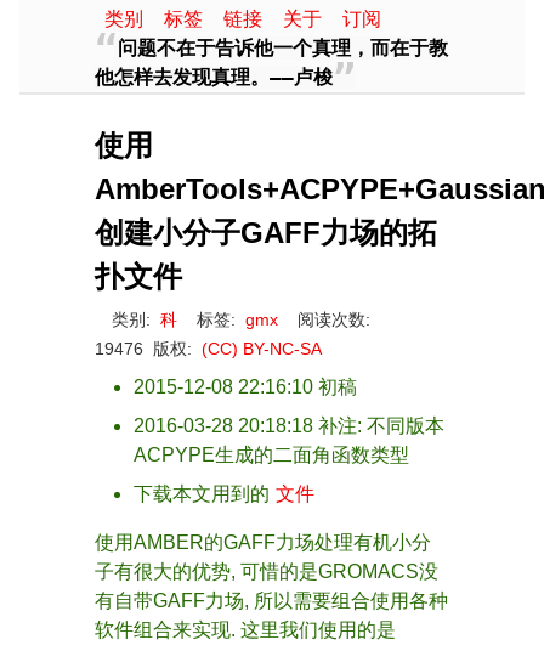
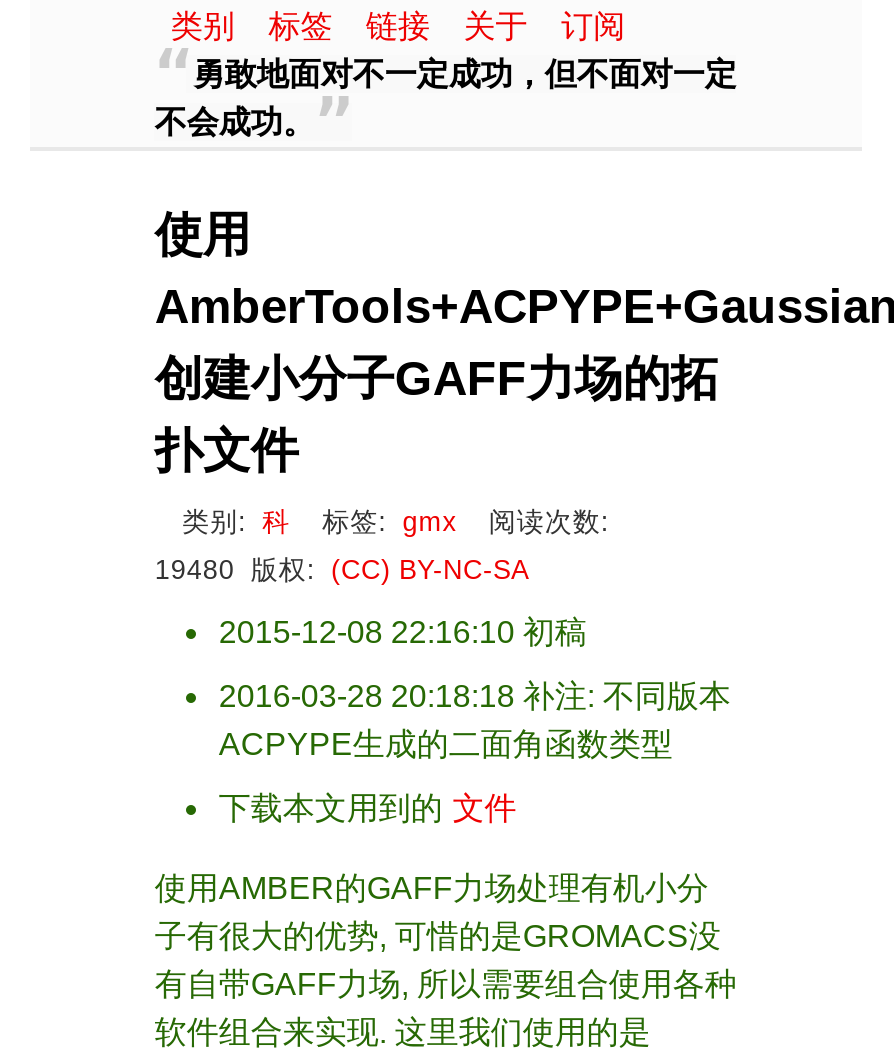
[95,36,449,89] 问题不在于告诉他一个真理，而在于教 | 他怎样去发现真理。——卢梭 -> [155,55,737,141] 勇敢地面对不一定成功，但不面对一定 | 不会成功。
[95,340,322,358] 19476版权: (CC) BY-NC-SA -> [155,555,529,585] 19480版权: (CC) BY-NC-SA

